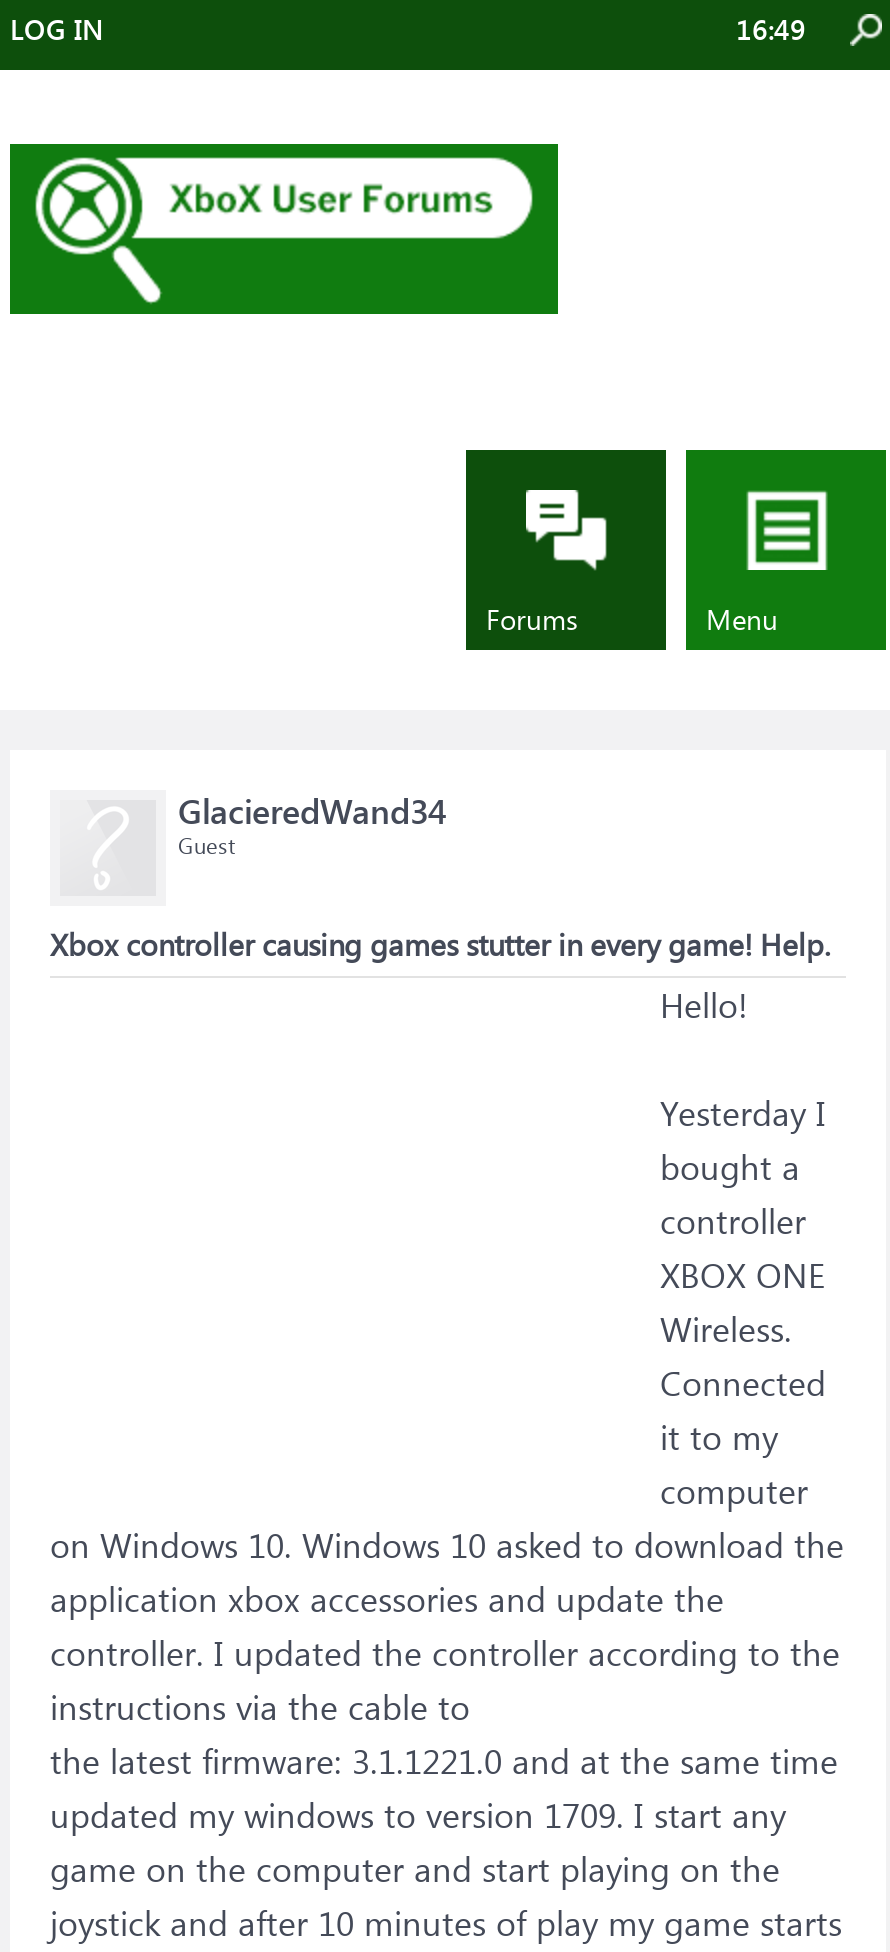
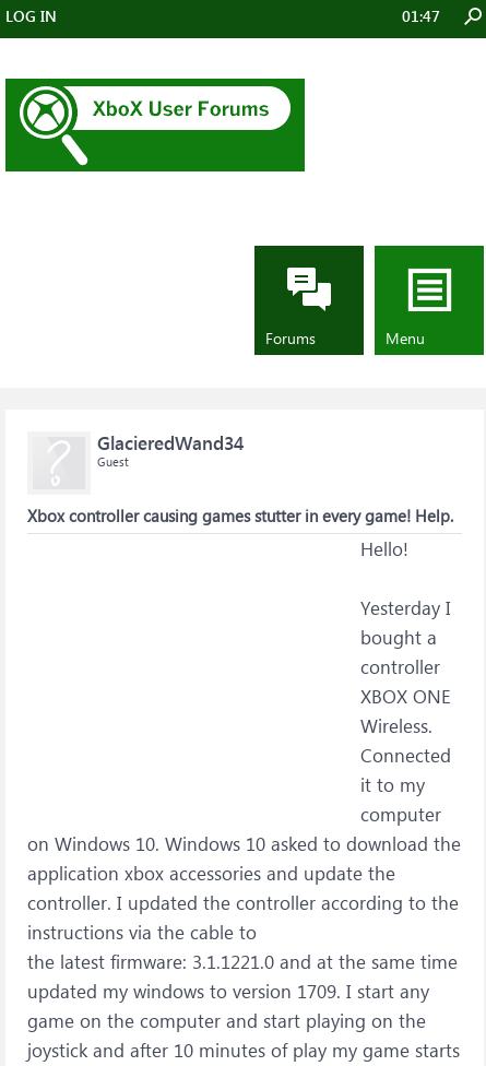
[736,10,806,48] 16:49 -> [402,5,440,26] 01:47

